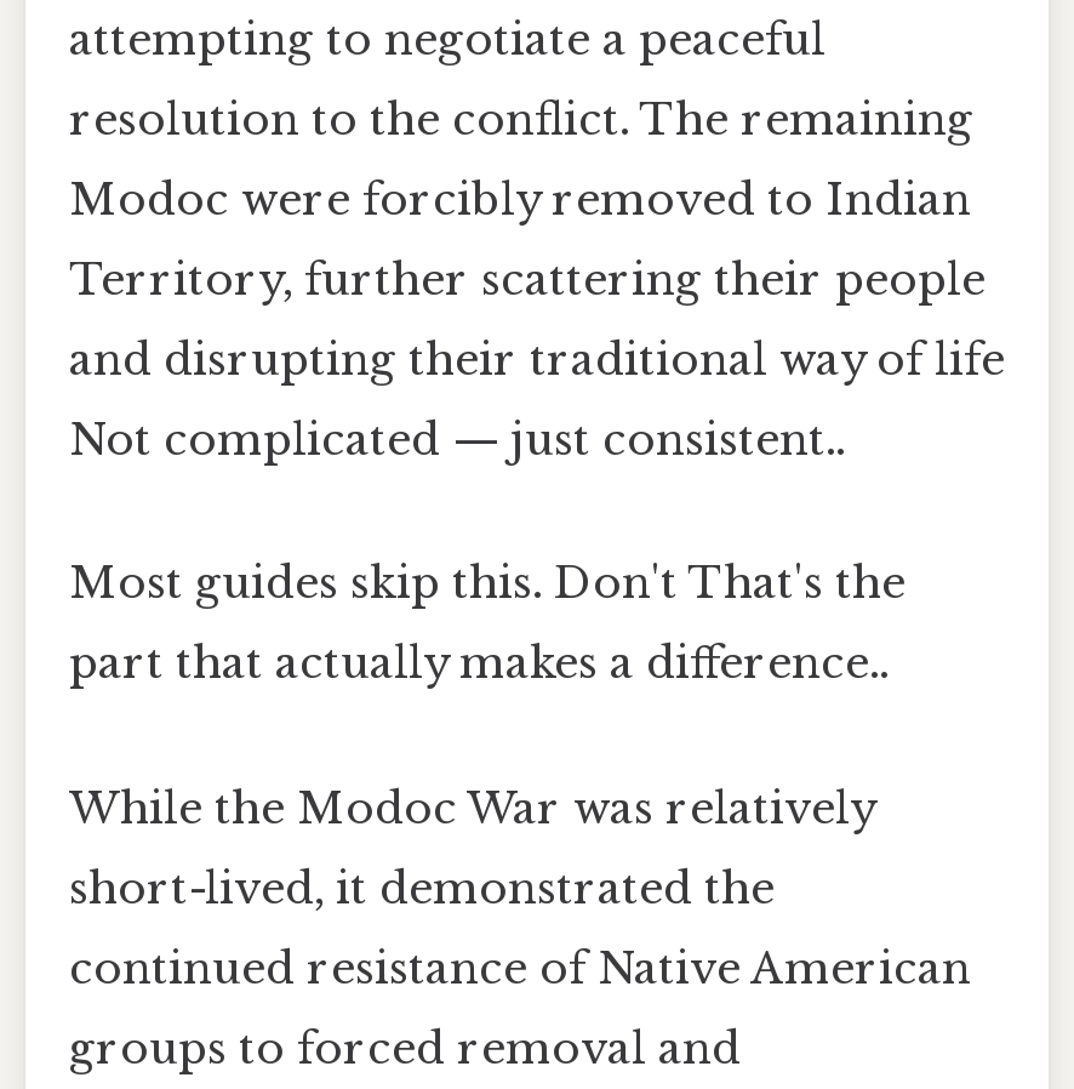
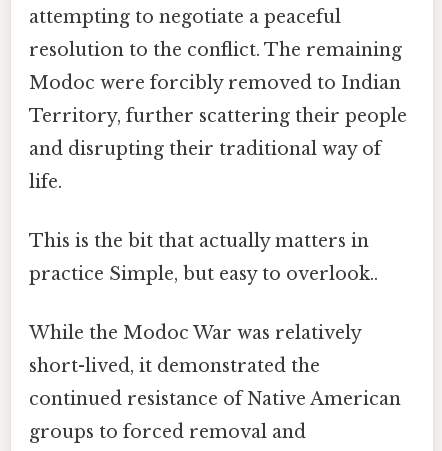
[69,334,1005,387] and disrupting their traditional way of life -> [29,138,381,160] and disrupting their traditional way of
[69,414,845,467] Not complicated — just consistent.. -> [29,171,62,193] life.
[69,558,906,611] Most guides skip this. Don't That's the -> [29,230,369,252] This is the bit that actually matters in
[69,638,889,691] part that actually makes a difference.. -> [29,263,378,285] practice Simple, but easy to overlook..

